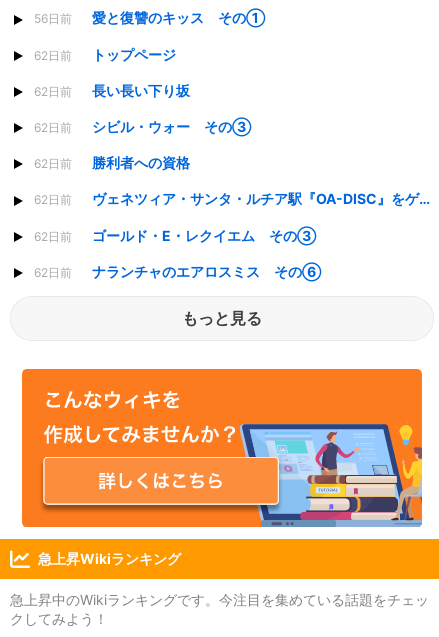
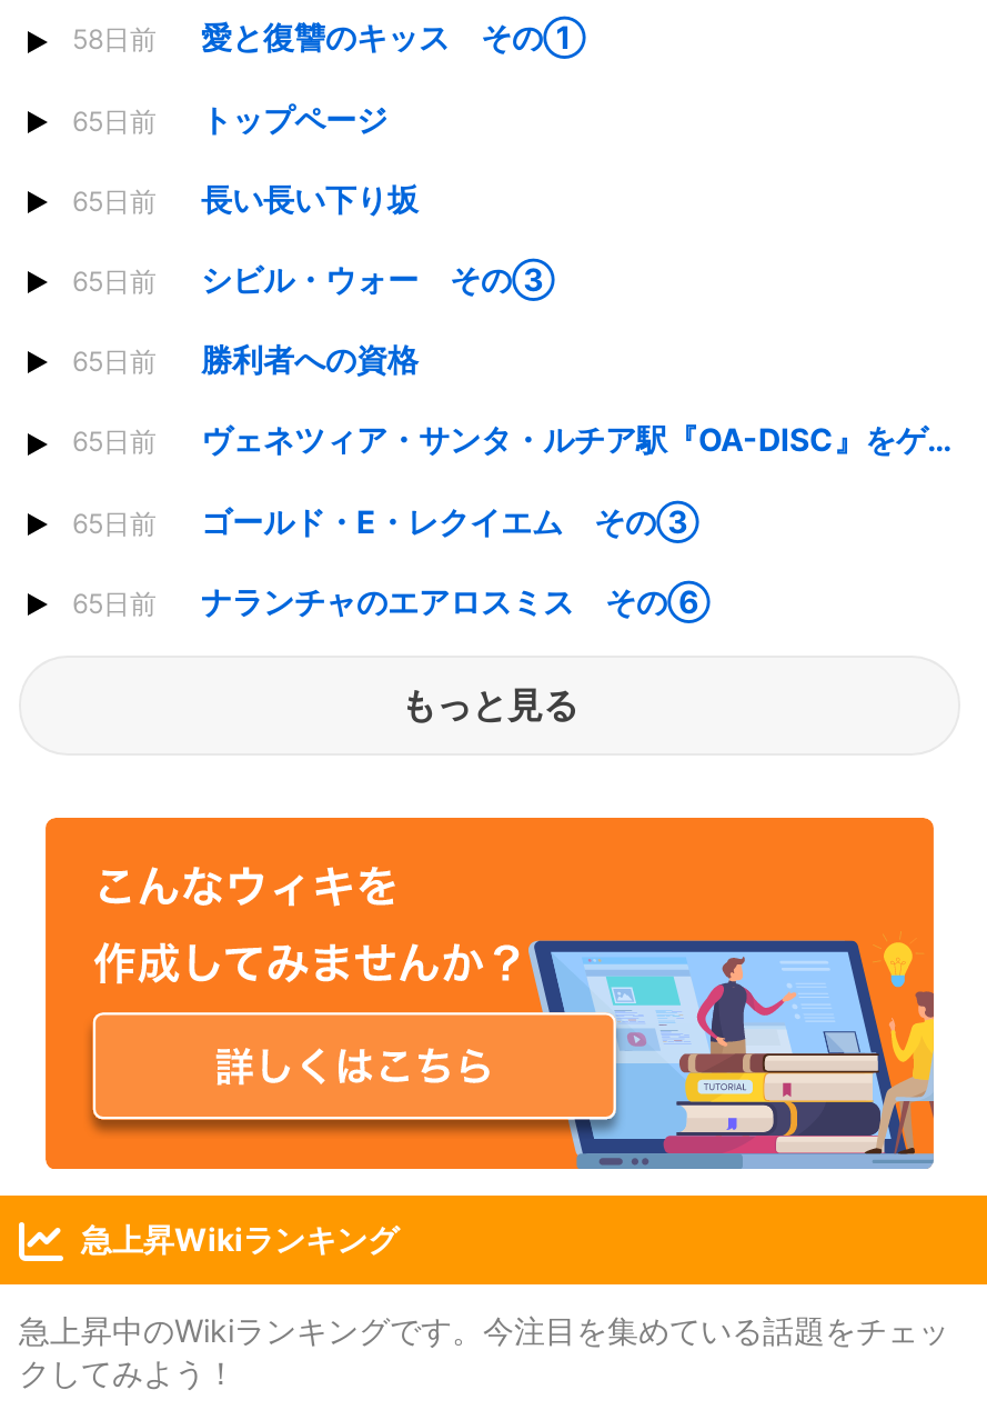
[34,11,72,26] 56日前 -> [72,23,157,56] 58日前
[34,46,176,63] 62日前 トップページ -> [72,99,387,137] 65日前 トップページ
[34,82,190,99] 62日前 長い長い下り坂 -> [72,180,419,217] 65日前 長い長い下り坂
[34,120,72,135] 62日前 -> [72,264,157,298] 65日前
[34,154,190,171] 62日前 勝利者への資格 -> [72,340,419,378] 65日前 勝利者への資格
[34,192,72,207] 62日前 -> [72,425,157,458] 65日前
[34,228,72,243] 62日前 -> [72,506,157,539] 65日前
[34,265,72,280] 62日前 -> [72,586,157,619] 65日前

